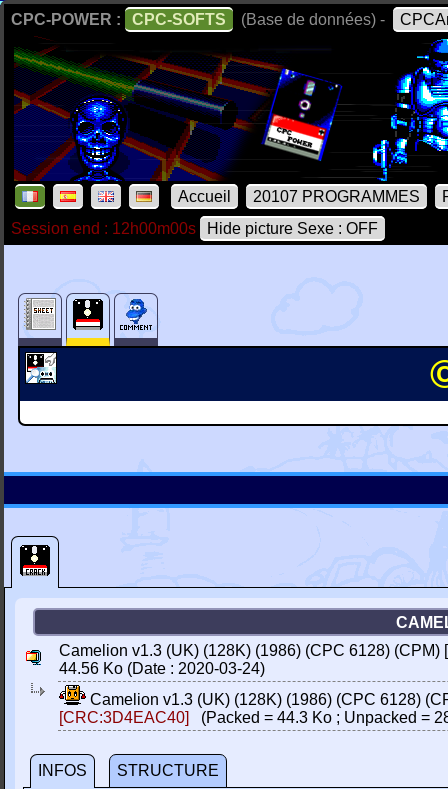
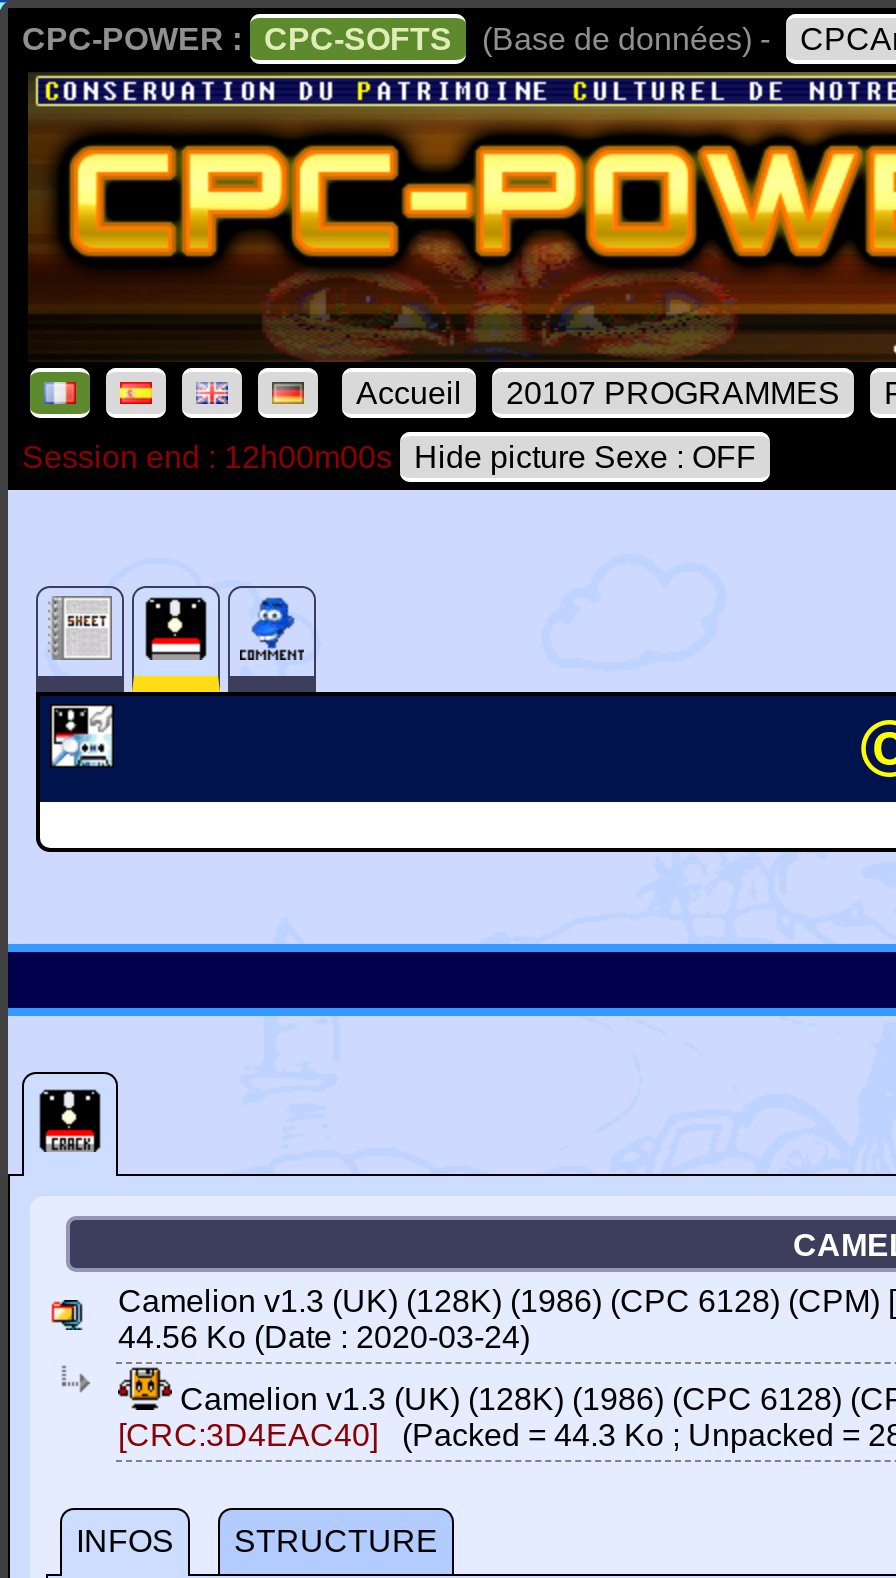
[14,36,445,182] [image] -> [28,70,890,362] [image]

